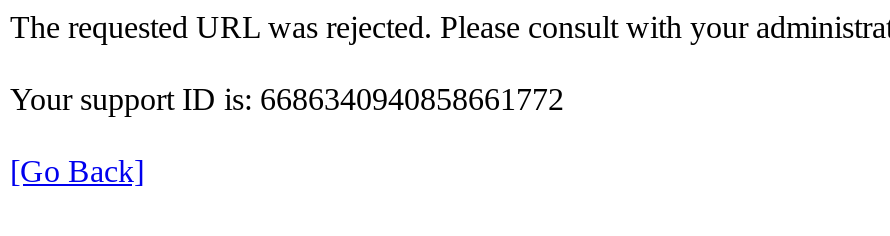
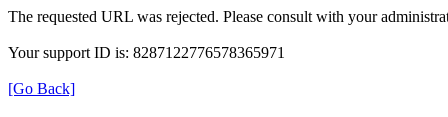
[10,82,564,116] Your support ID is: 6686340940858661772 -> [8,44,285,61] Your support ID is: 8287122776578365971

